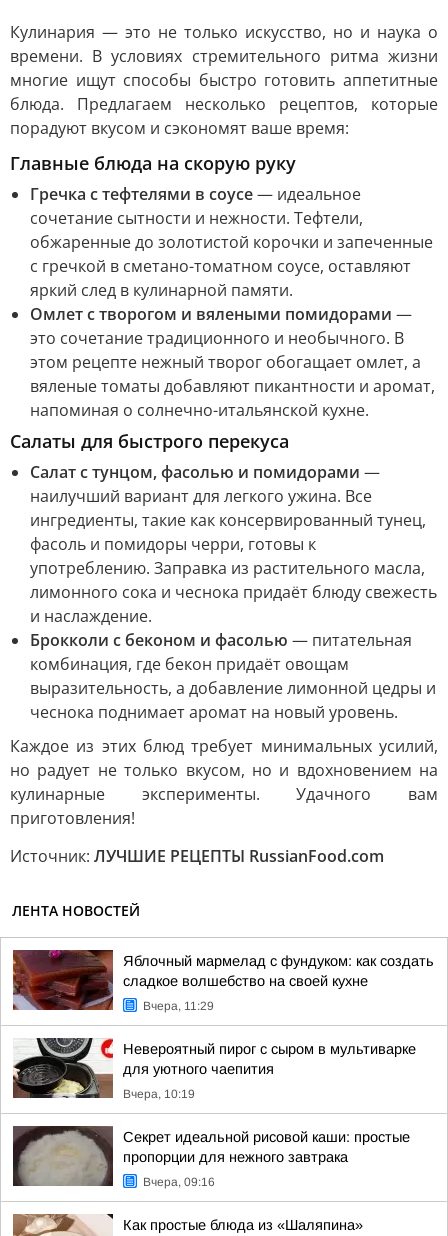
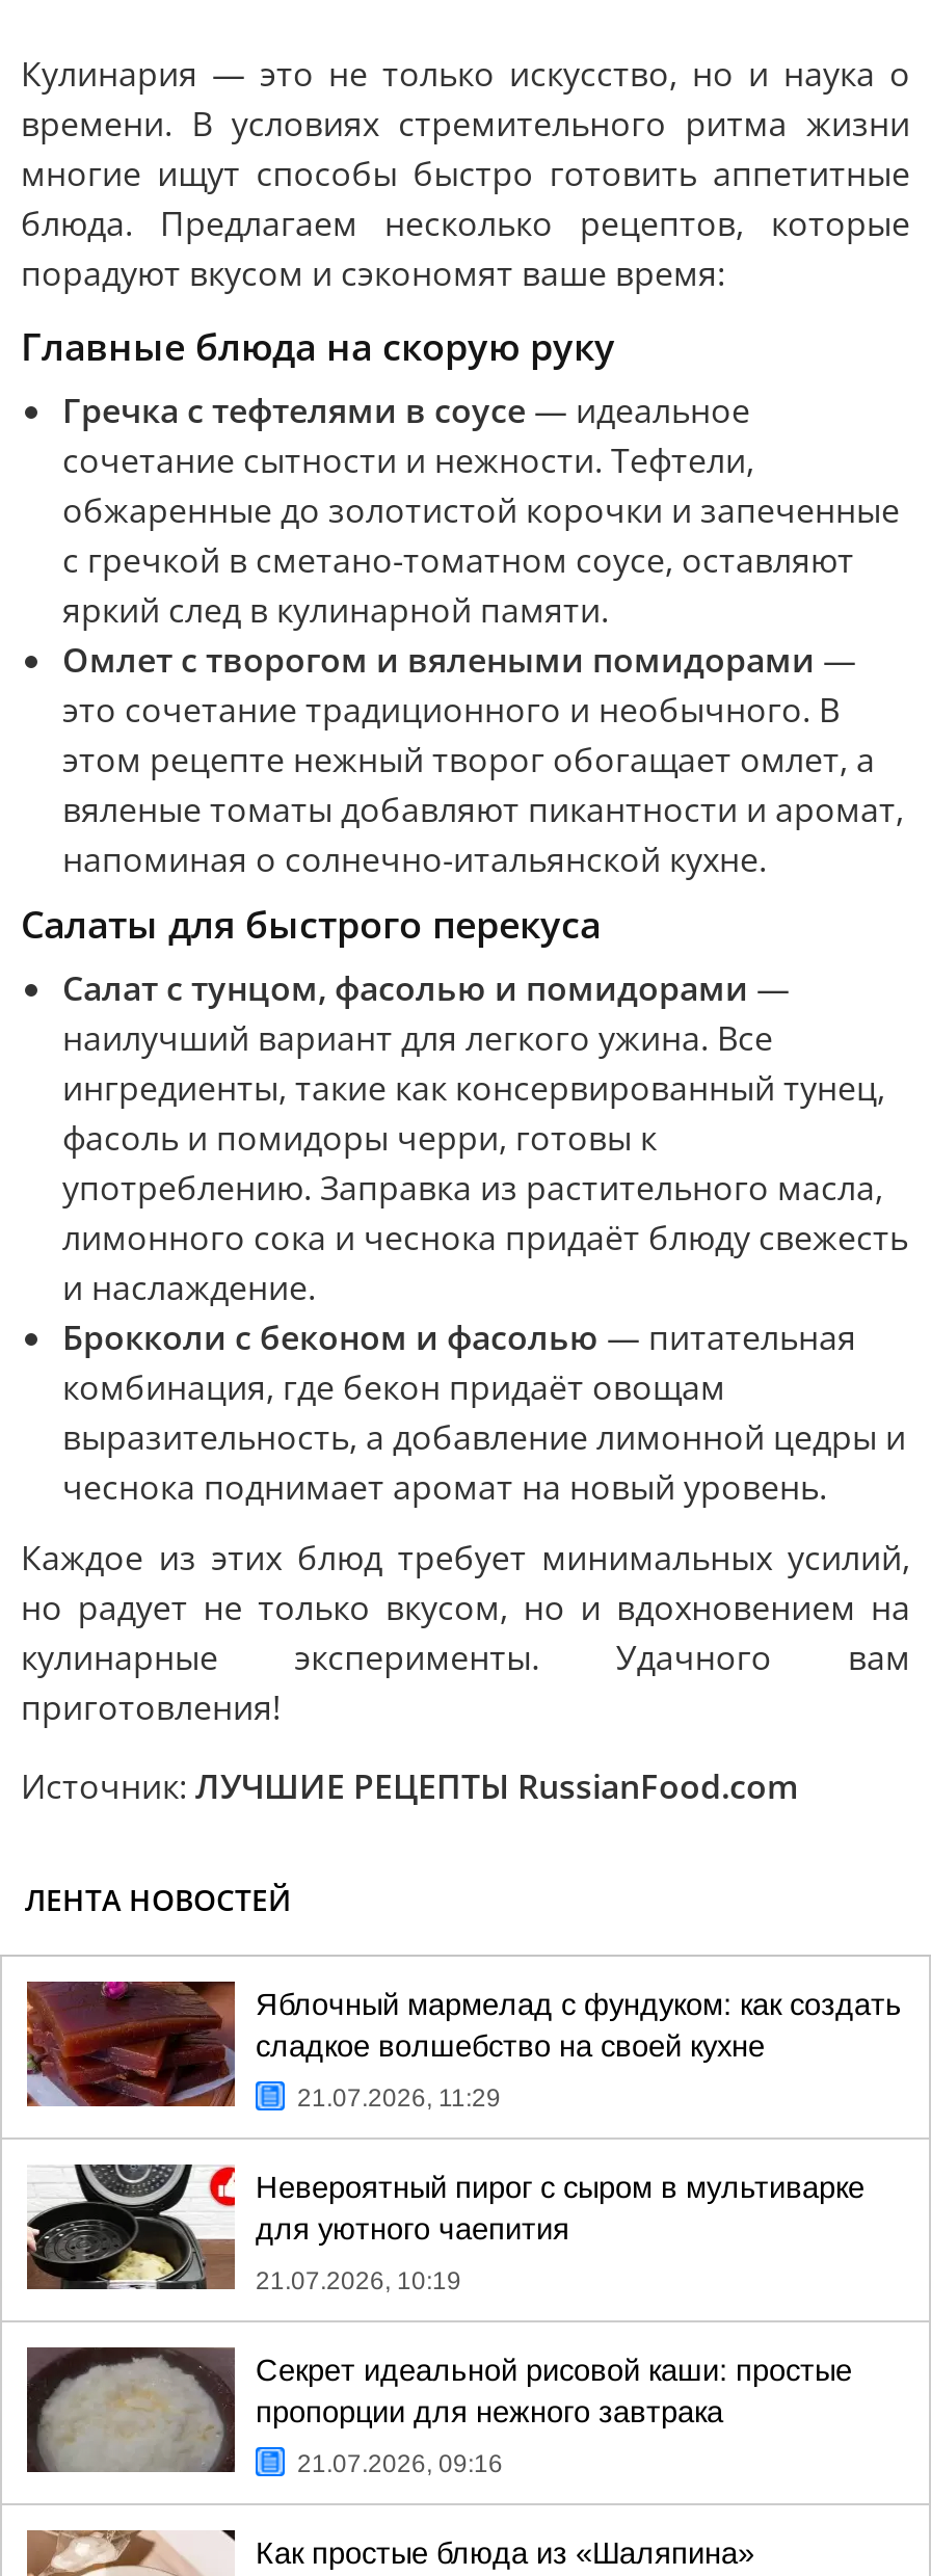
[143,999,214,1013] Вчера, 11:29 -> [297,2083,501,2113] 21.07.2026, 11:29
[123,1087,195,1101] Вчера, 10:19 -> [256,2266,461,2295] 21.07.2026, 10:19
[143,1175,215,1189] Вчера, 09:16 -> [297,2449,503,2478] 21.07.2026, 09:16

